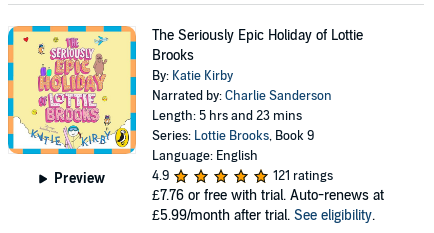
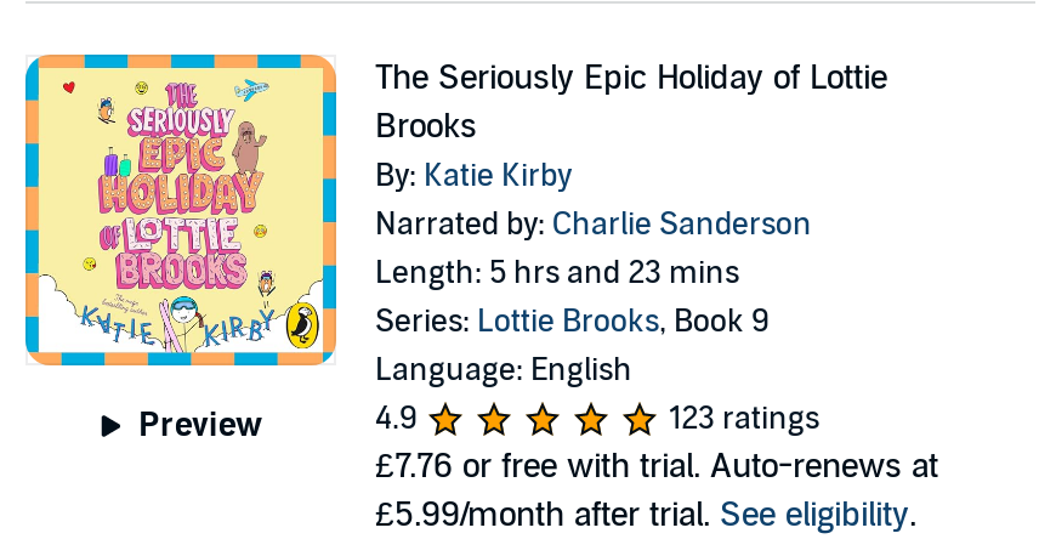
[273,168,333,184] 121 ratings -> [669,399,819,438] 123 ratings

